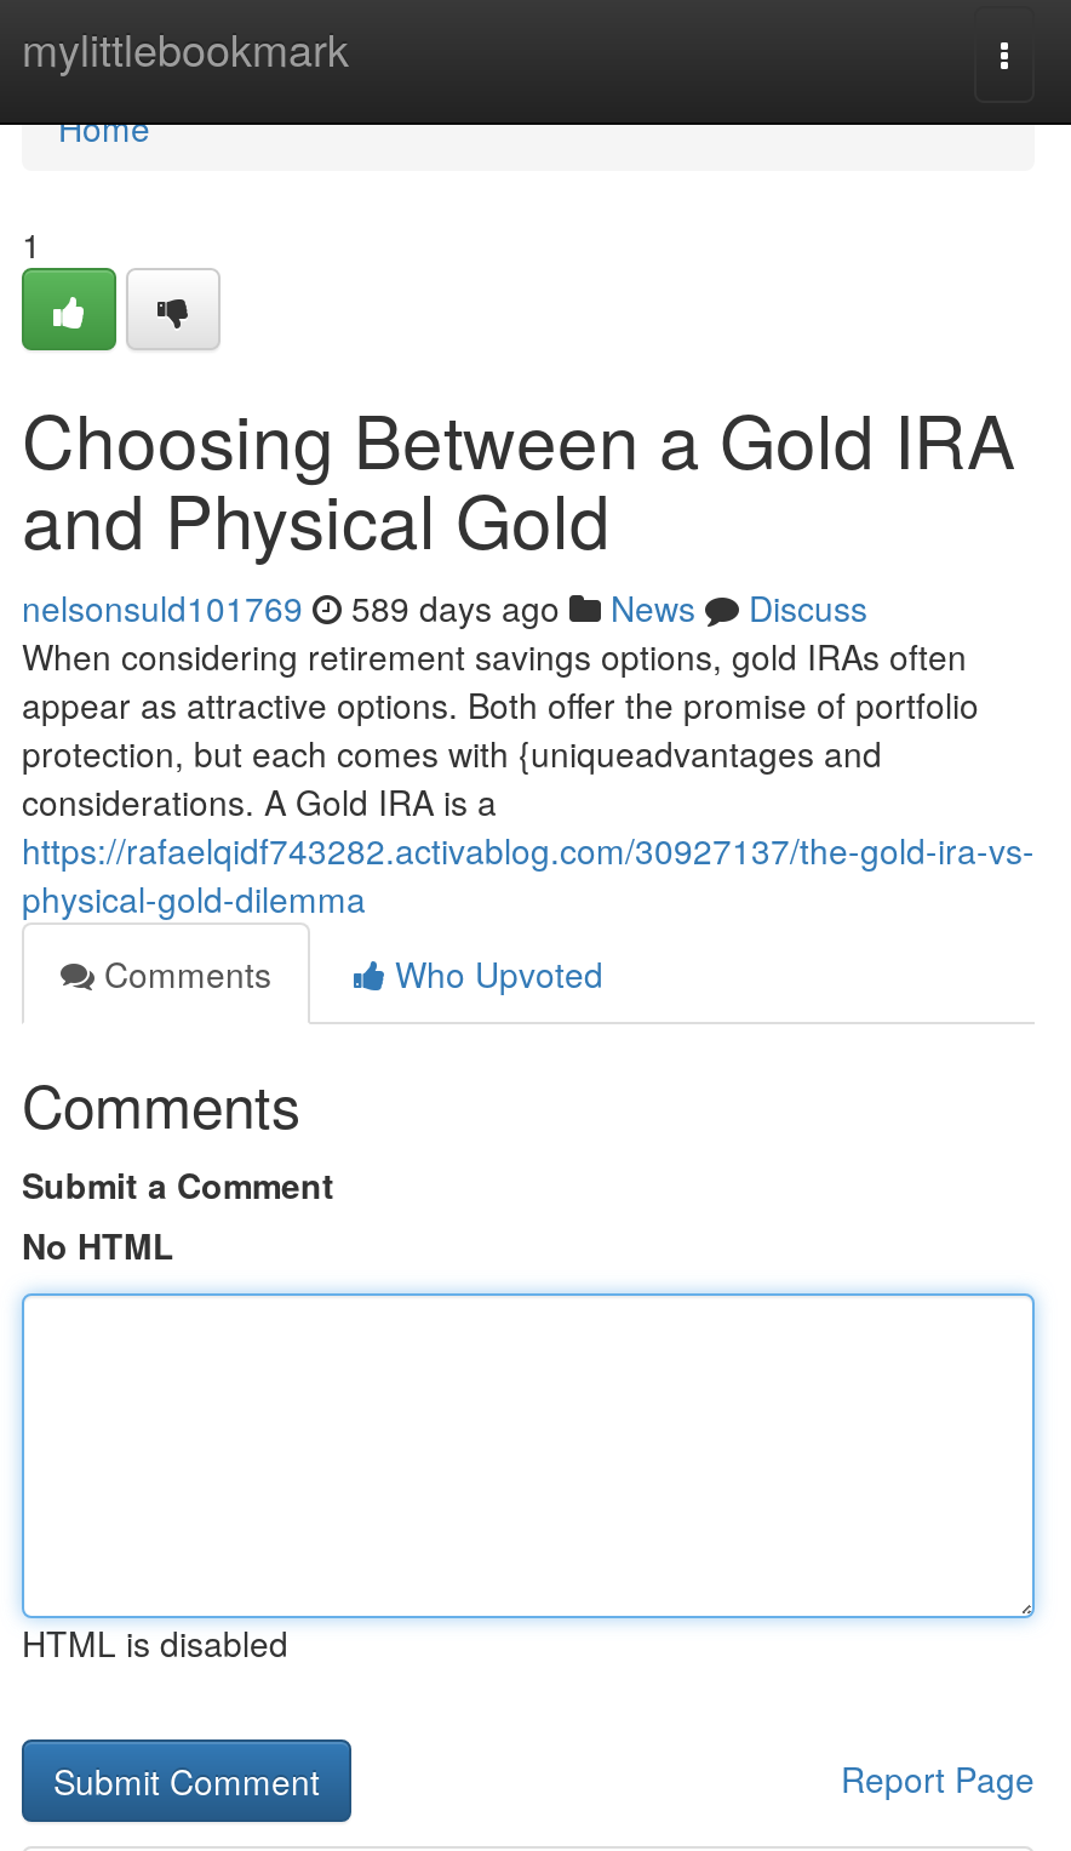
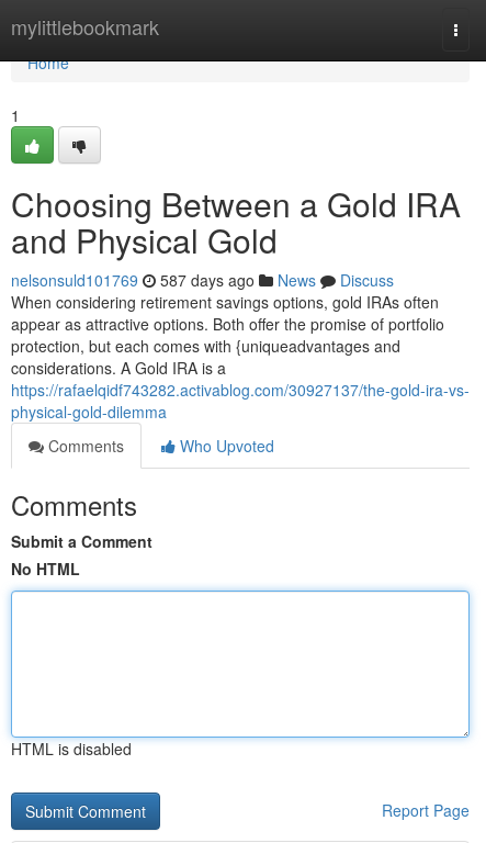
[22,583,867,632] nelsonsuld101769 589 days ago News Discuss -> [11,269,394,291] nelsonsuld101769 587 days ago News Discuss

